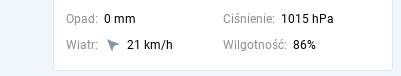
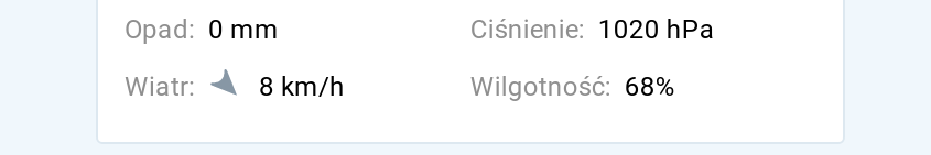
[223,12,334,26] Ciśnienie: 1015 hPa -> [470,14,715,45] Ciśnienie: 1020 hPa
[127,38,316,52] 21 km/h | Wilgotność: 86% -> [259,71,675,102] 8 km/h | Wilgotność: 68%

